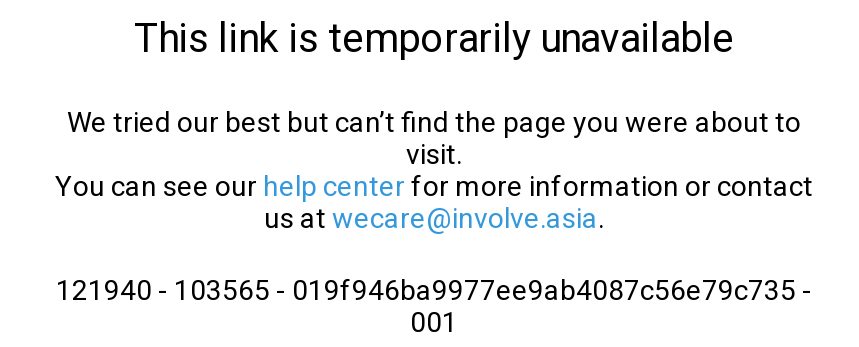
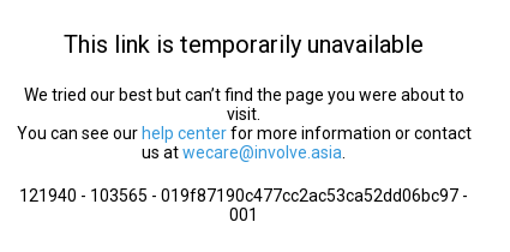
[56,274,812,306] 121940 - 103565 - 019f946ba9977ee9ab4087c56e79c735 - -> [19,186,468,205] 121940 - 103565 - 019f87190c477cc2ac53ca52dd06bc97 -

